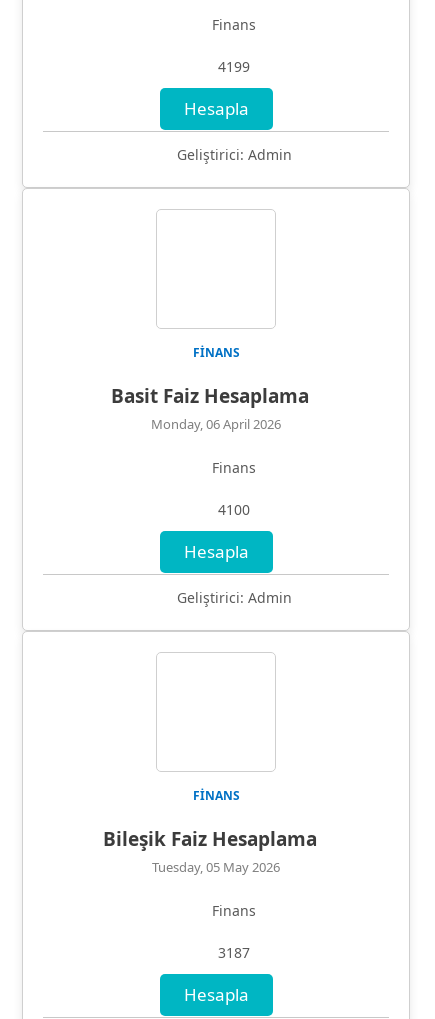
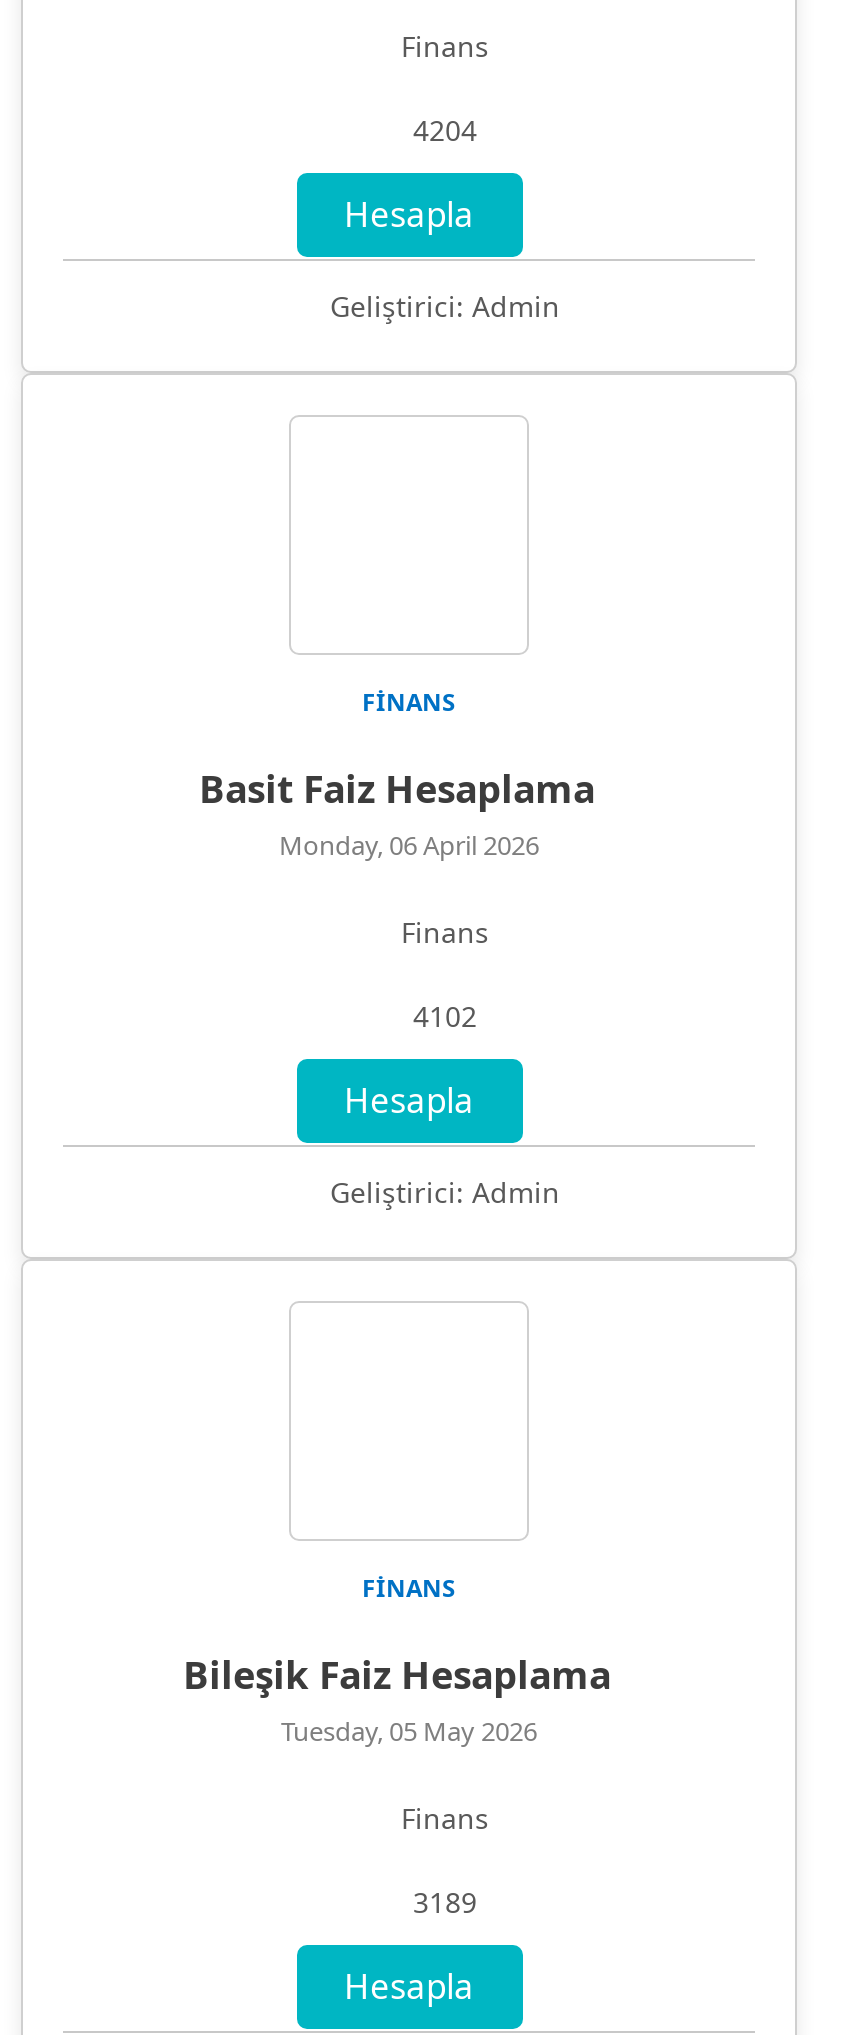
[218,57,250,76] 4199 -> [413,111,477,149] 4204
[218,500,250,519] 4100 -> [413,997,477,1035] 4102
[218,943,250,962] 3187 -> [413,1883,477,1921] 3189

